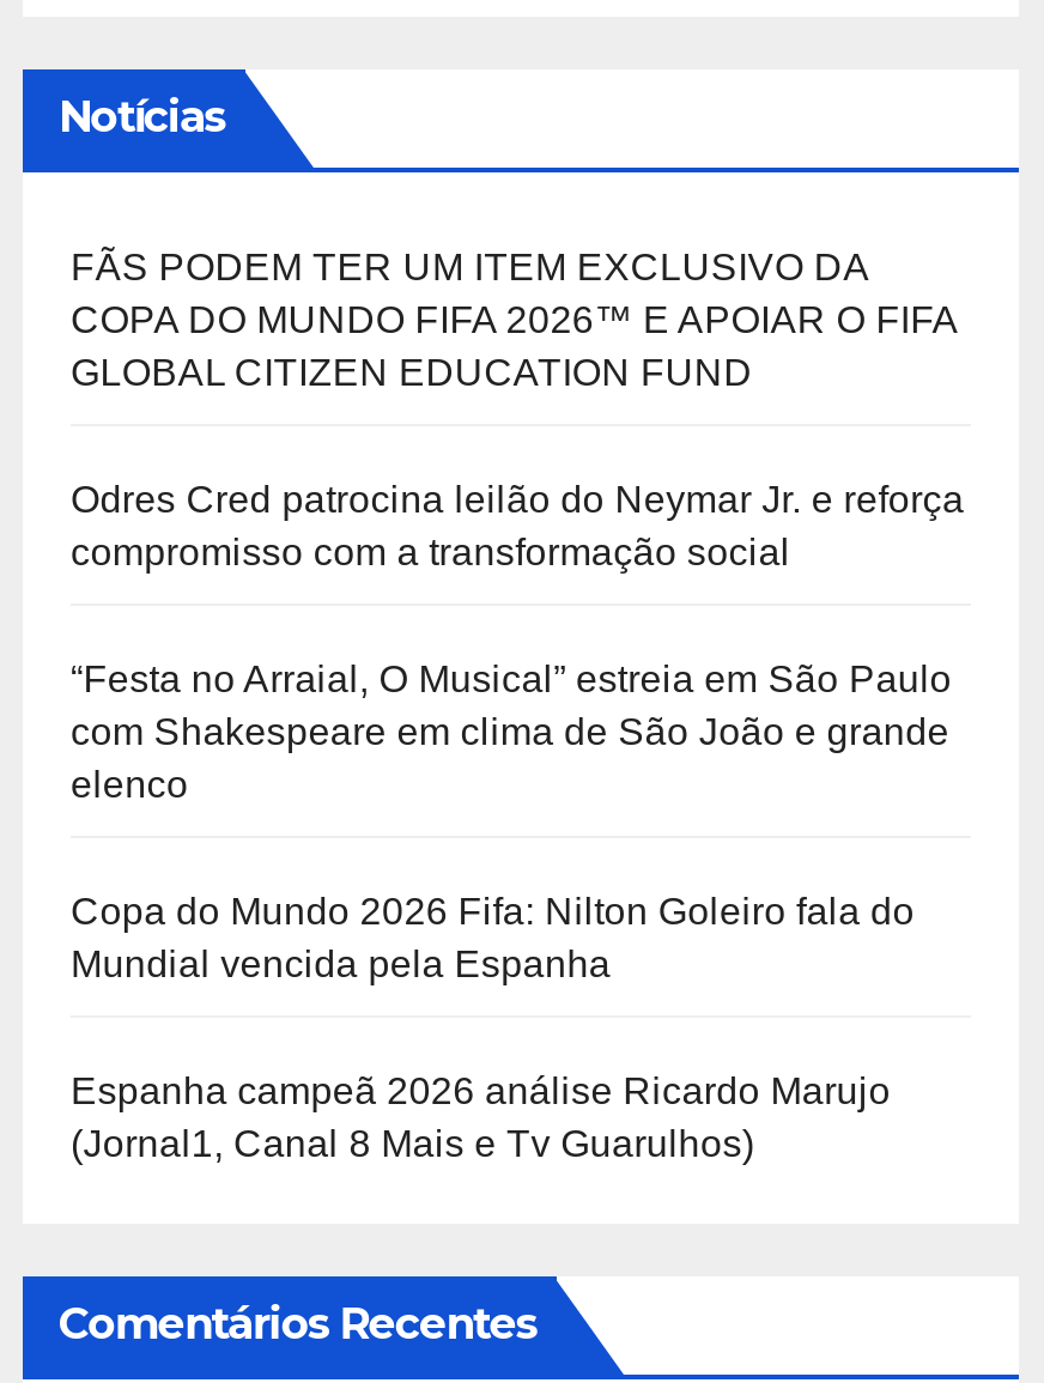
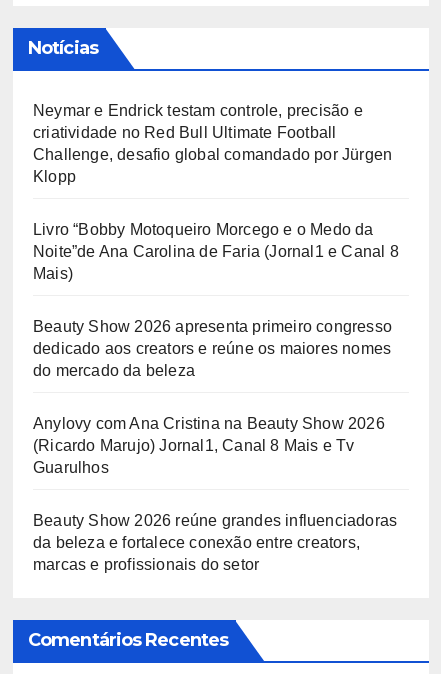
[71,245,957,392] FÃS PODEM TER UM ITEM EXCLUSIVO DA | COPA DO MUNDO FIFA 2026™ E APOIAR O FIFA | GLOBAL CITIZEN EDUCATION FUND -> [33,101,392,184] Neymar e Endrick testam controle, precisão e | criatividade no Red Bull Ultimate Football | Challenge, desafio global comandado por Jürgen | Klopp
[71,478,964,571] Odres Cred patrocina leilão do Neymar Jr. e reforça | compromisso com a transformação social -> [33,220,399,281] Livro “Bobby Motoqueiro Morcego e o Medo da | Noite”de Ana Carolina de Faria (Jornal1 e Canal 8 | Mais)
[71,657,952,803] “Festa no Arraial, O Musical” estreia em São Paulo | com Shakespeare em clima de São João e grande | elenco -> [33,317,392,378] Beauty Show 2026 apresenta primeiro congresso | dedicado aos creators e reúne os maiores nomes | do mercado da beleza
[71,890,914,983] Copa do Mundo 2026 Fifa: Nilton Goleiro fala do | Mundial vencida pela Espanha -> [33,414,385,475] Anylovy com Ana Cristina na Beauty Show 2026 | (Ricardo Marujo) Jornal1, Canal 8 Mais e Tv | Guarulhos
[71,1069,891,1163] Espanha campeã 2026 análise Ricardo Marujo | (Jornal1, Canal 8 Mais e Tv Guarulhos) -> [33,511,397,572] Beauty Show 2026 reúne grandes influenciadoras | da beleza e fortalece conexão entre creators, | marcas e profissionais do setor

